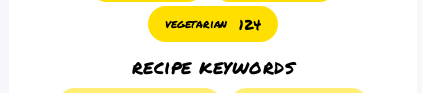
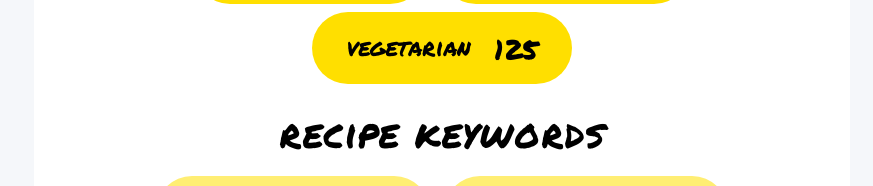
[239,14,261,34] 124 -> [495,28,537,68] 125

